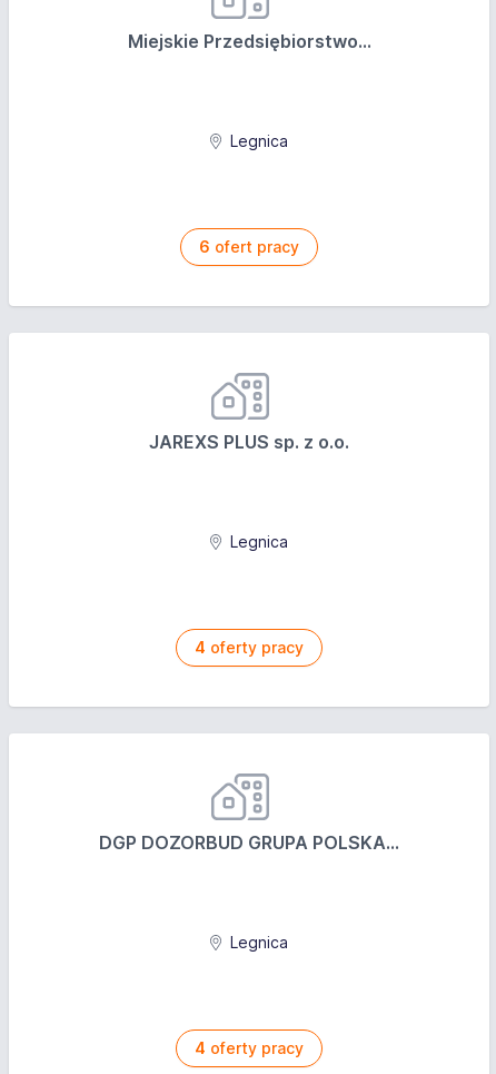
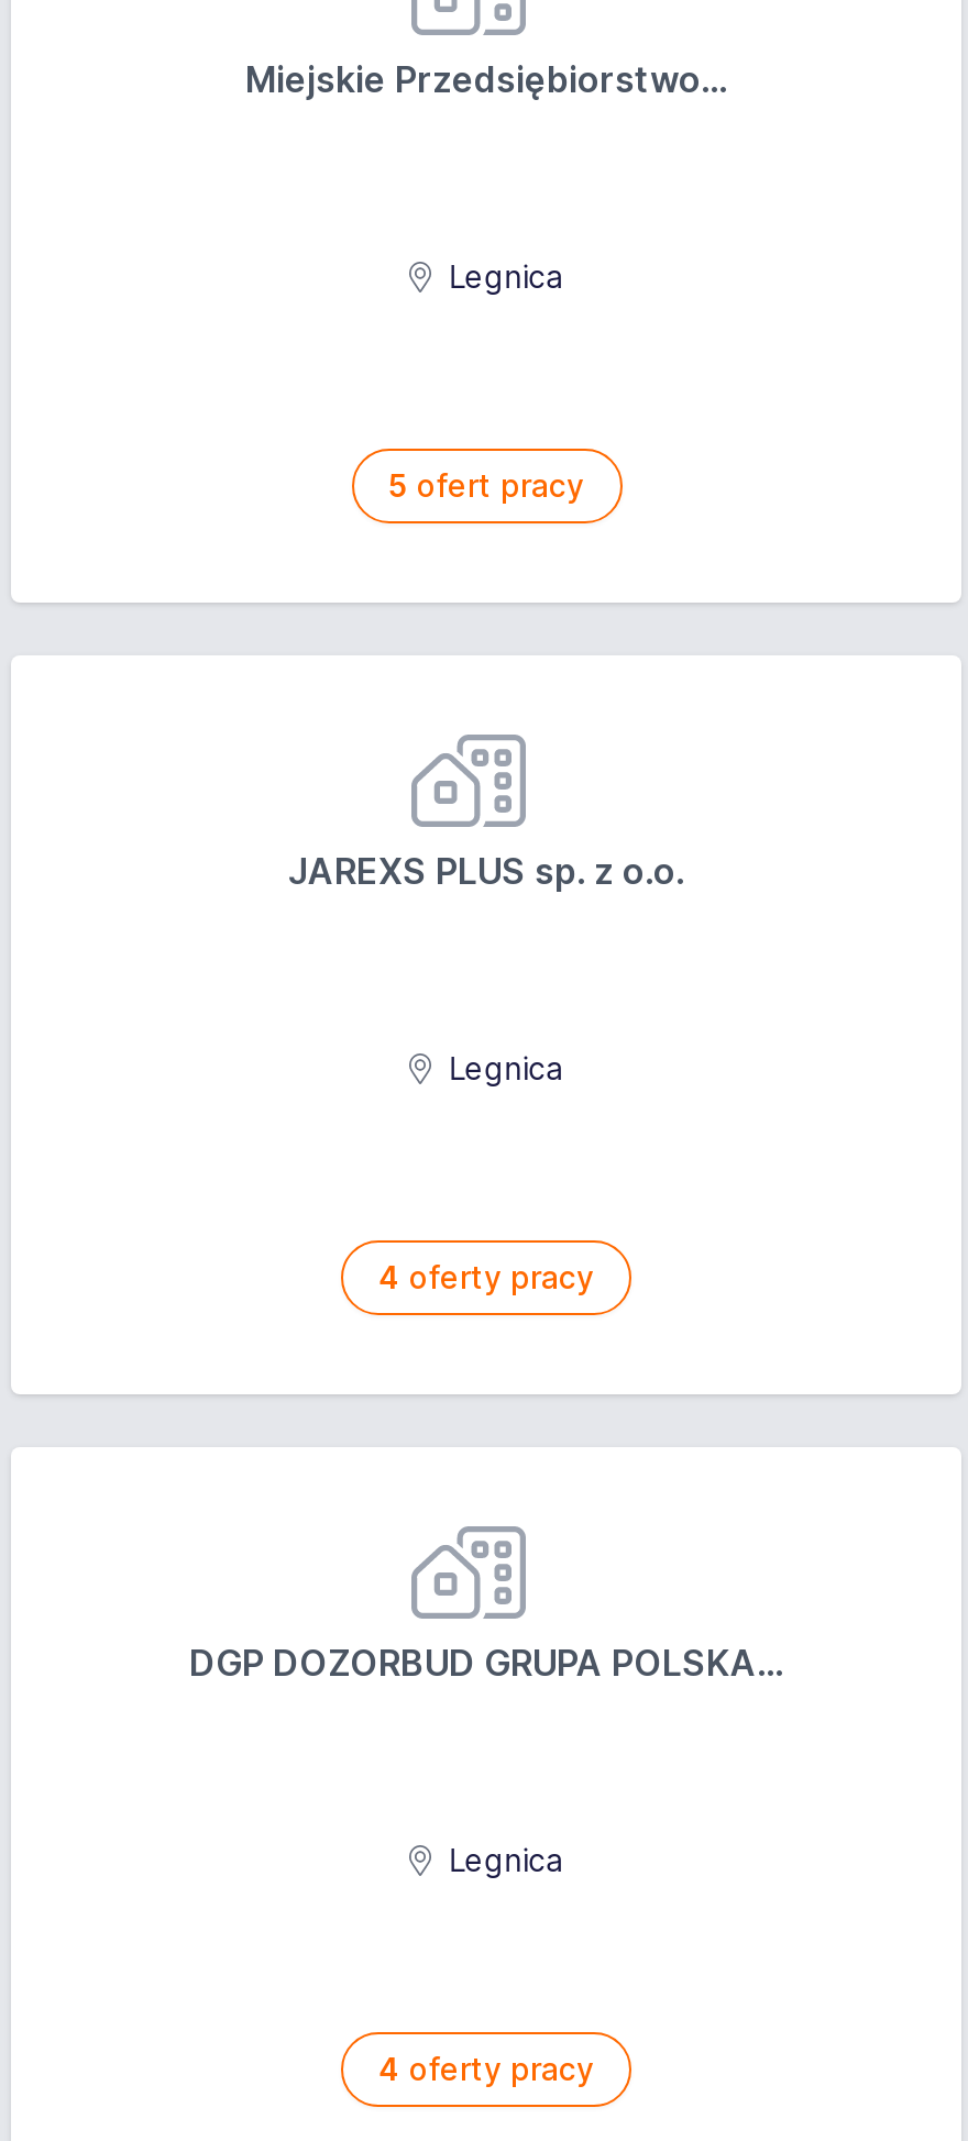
[199,237,299,256] 6 ofert pracy -> [388,466,584,504] 5 ofert pracy

